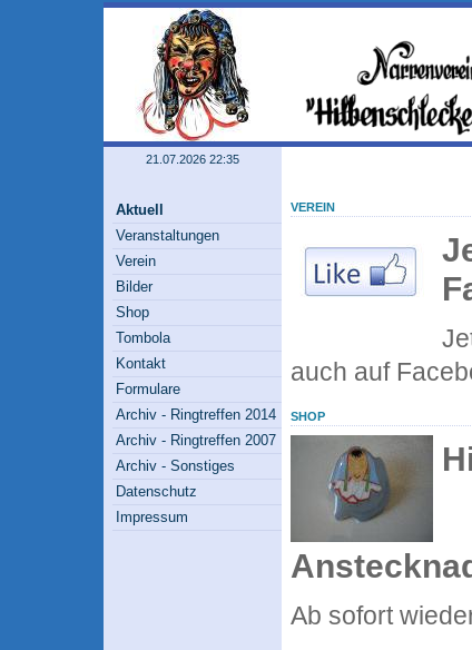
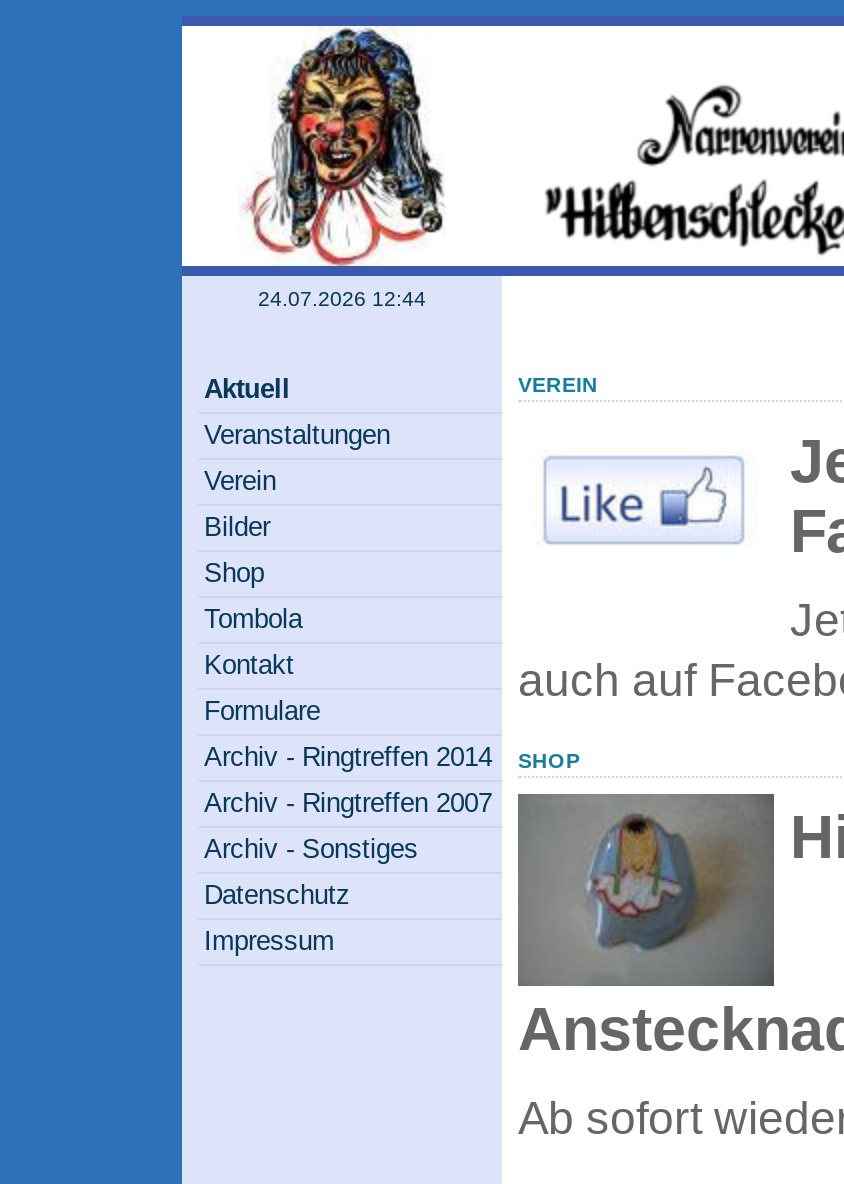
[146,152,239,166] 21.07.2026 22:35 -> [258,286,426,310] 24.07.2026 12:44

